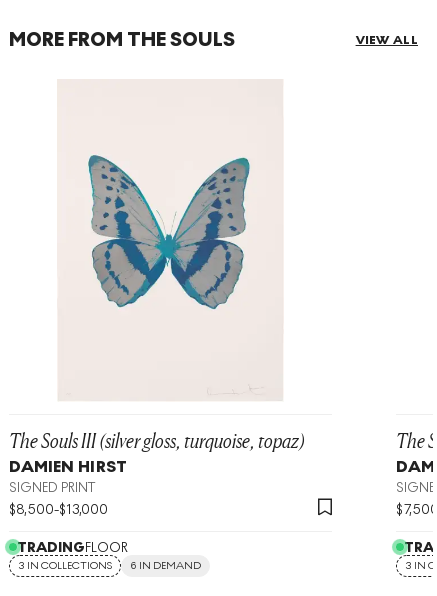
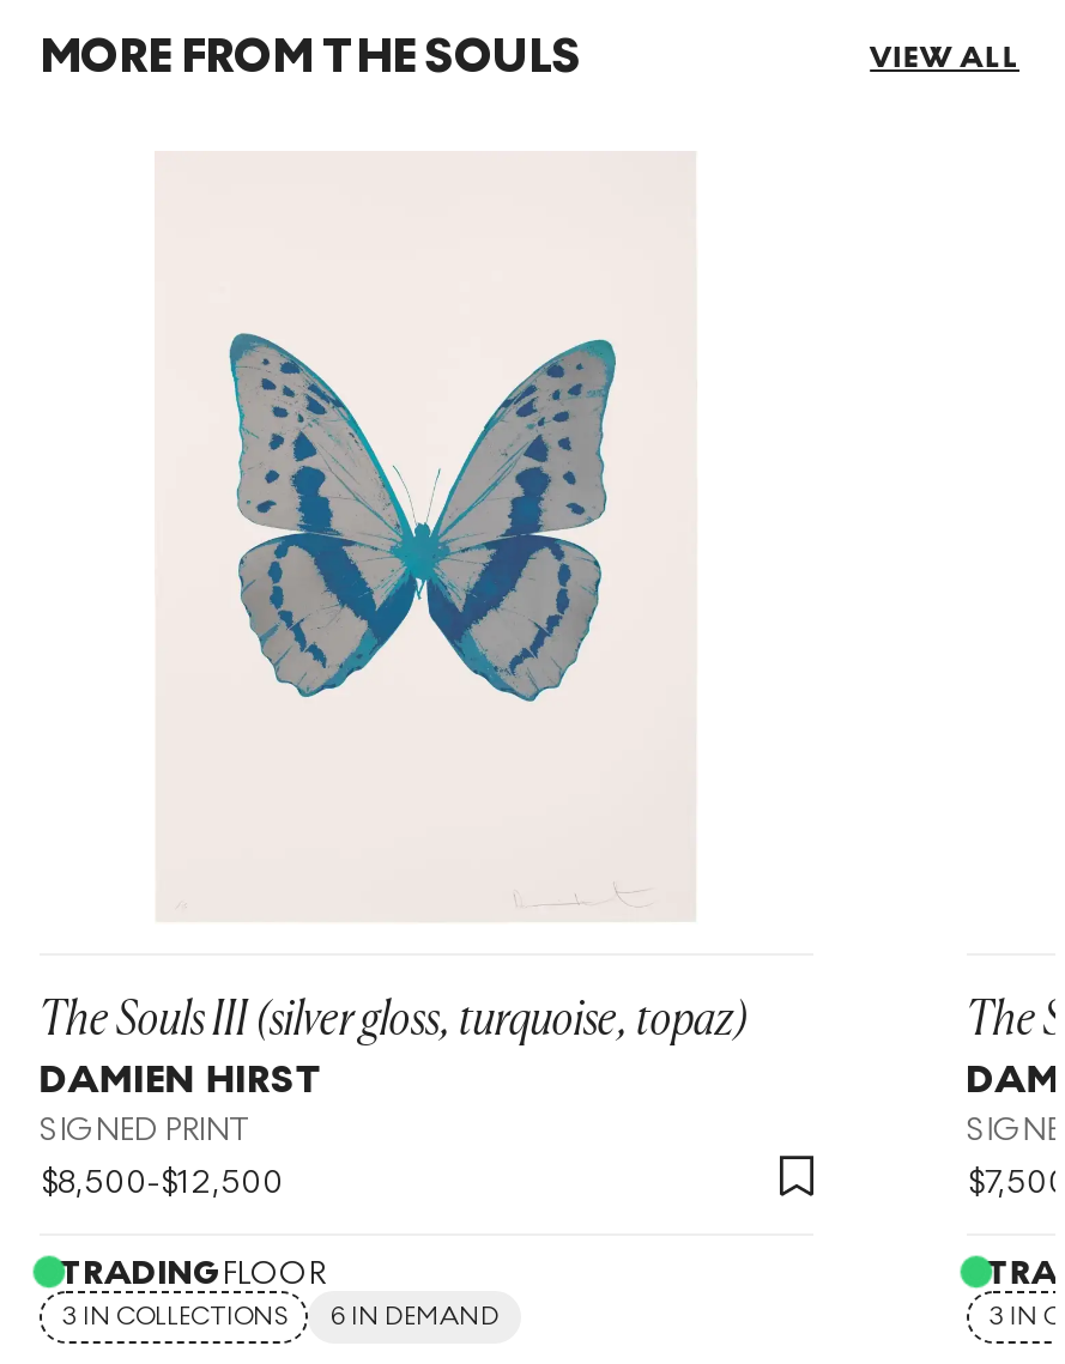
[9,501,108,518] $8,500-$13,000 -> [40,1161,284,1202] $8,500-$12,500

